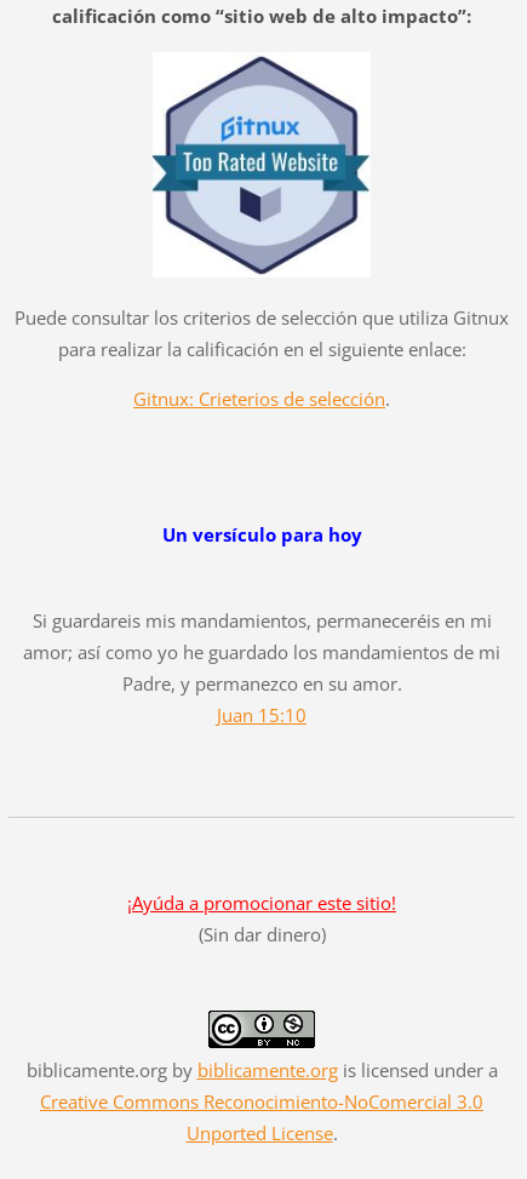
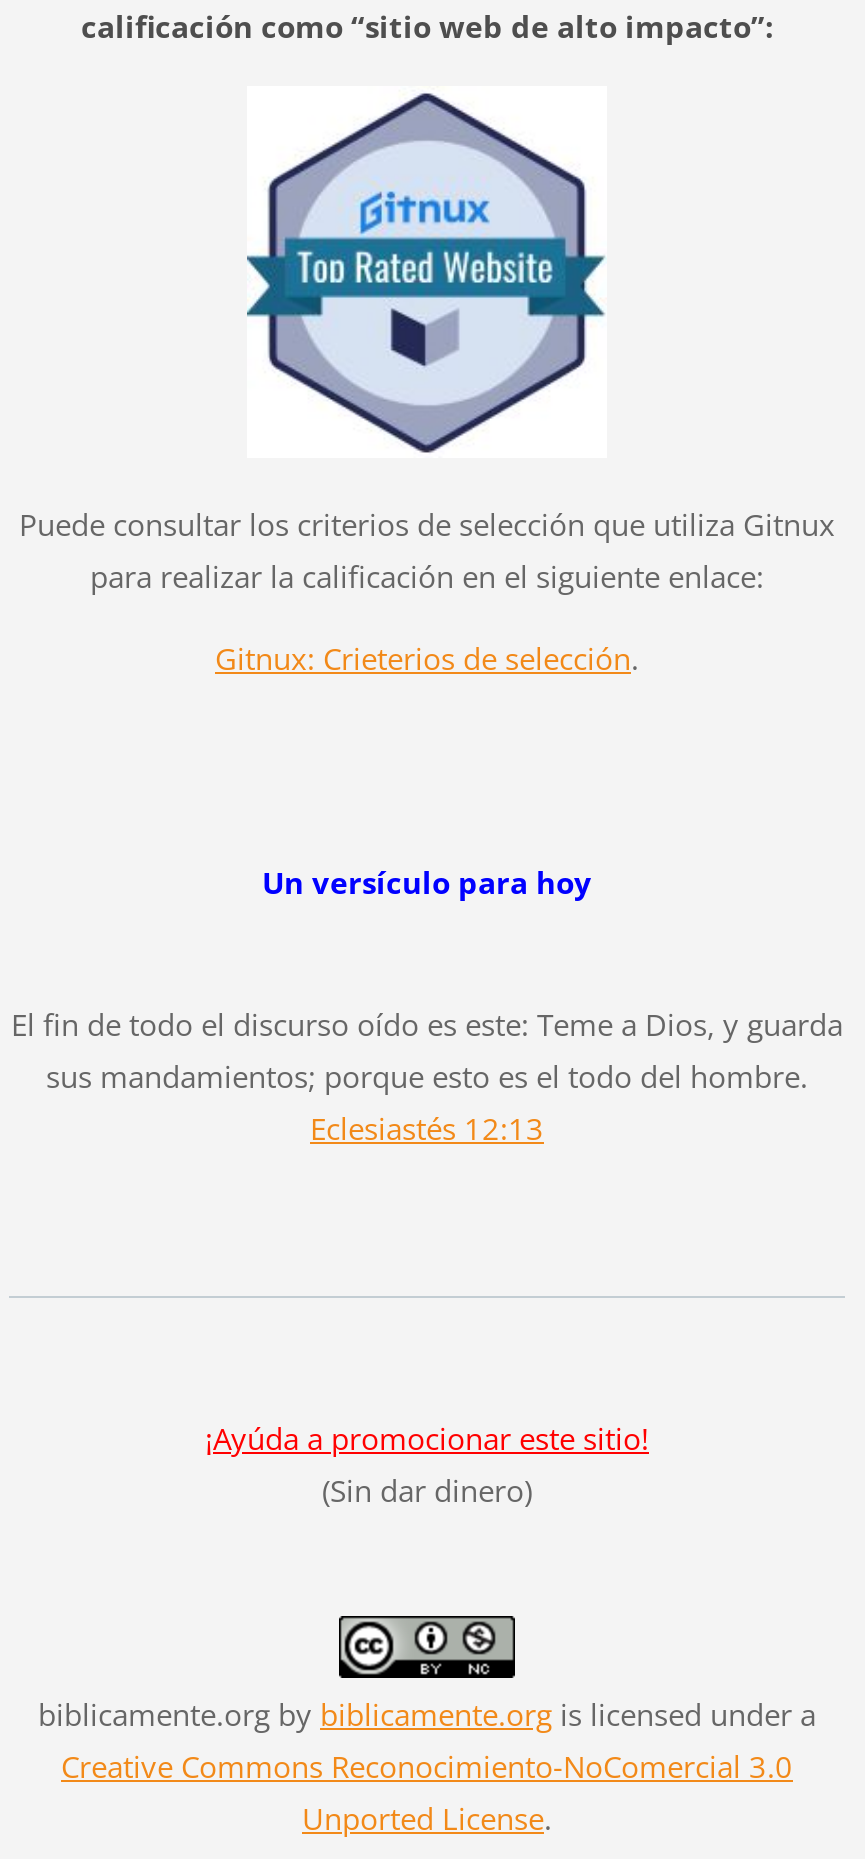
[23,609,500,727] Si guardareis mis mandamientos, permaneceréis en mi | amor; así como yo he guardado los mandamientos de mi | Padre, y permanezco en su amor. | Juan 15:10 -> [11,1004,843,1148] El fin de todo el discurso oído es este: Teme a Dios, y guarda | sus mandamientos; porque esto es el todo del hombre. | Eclesiastés 12:13

